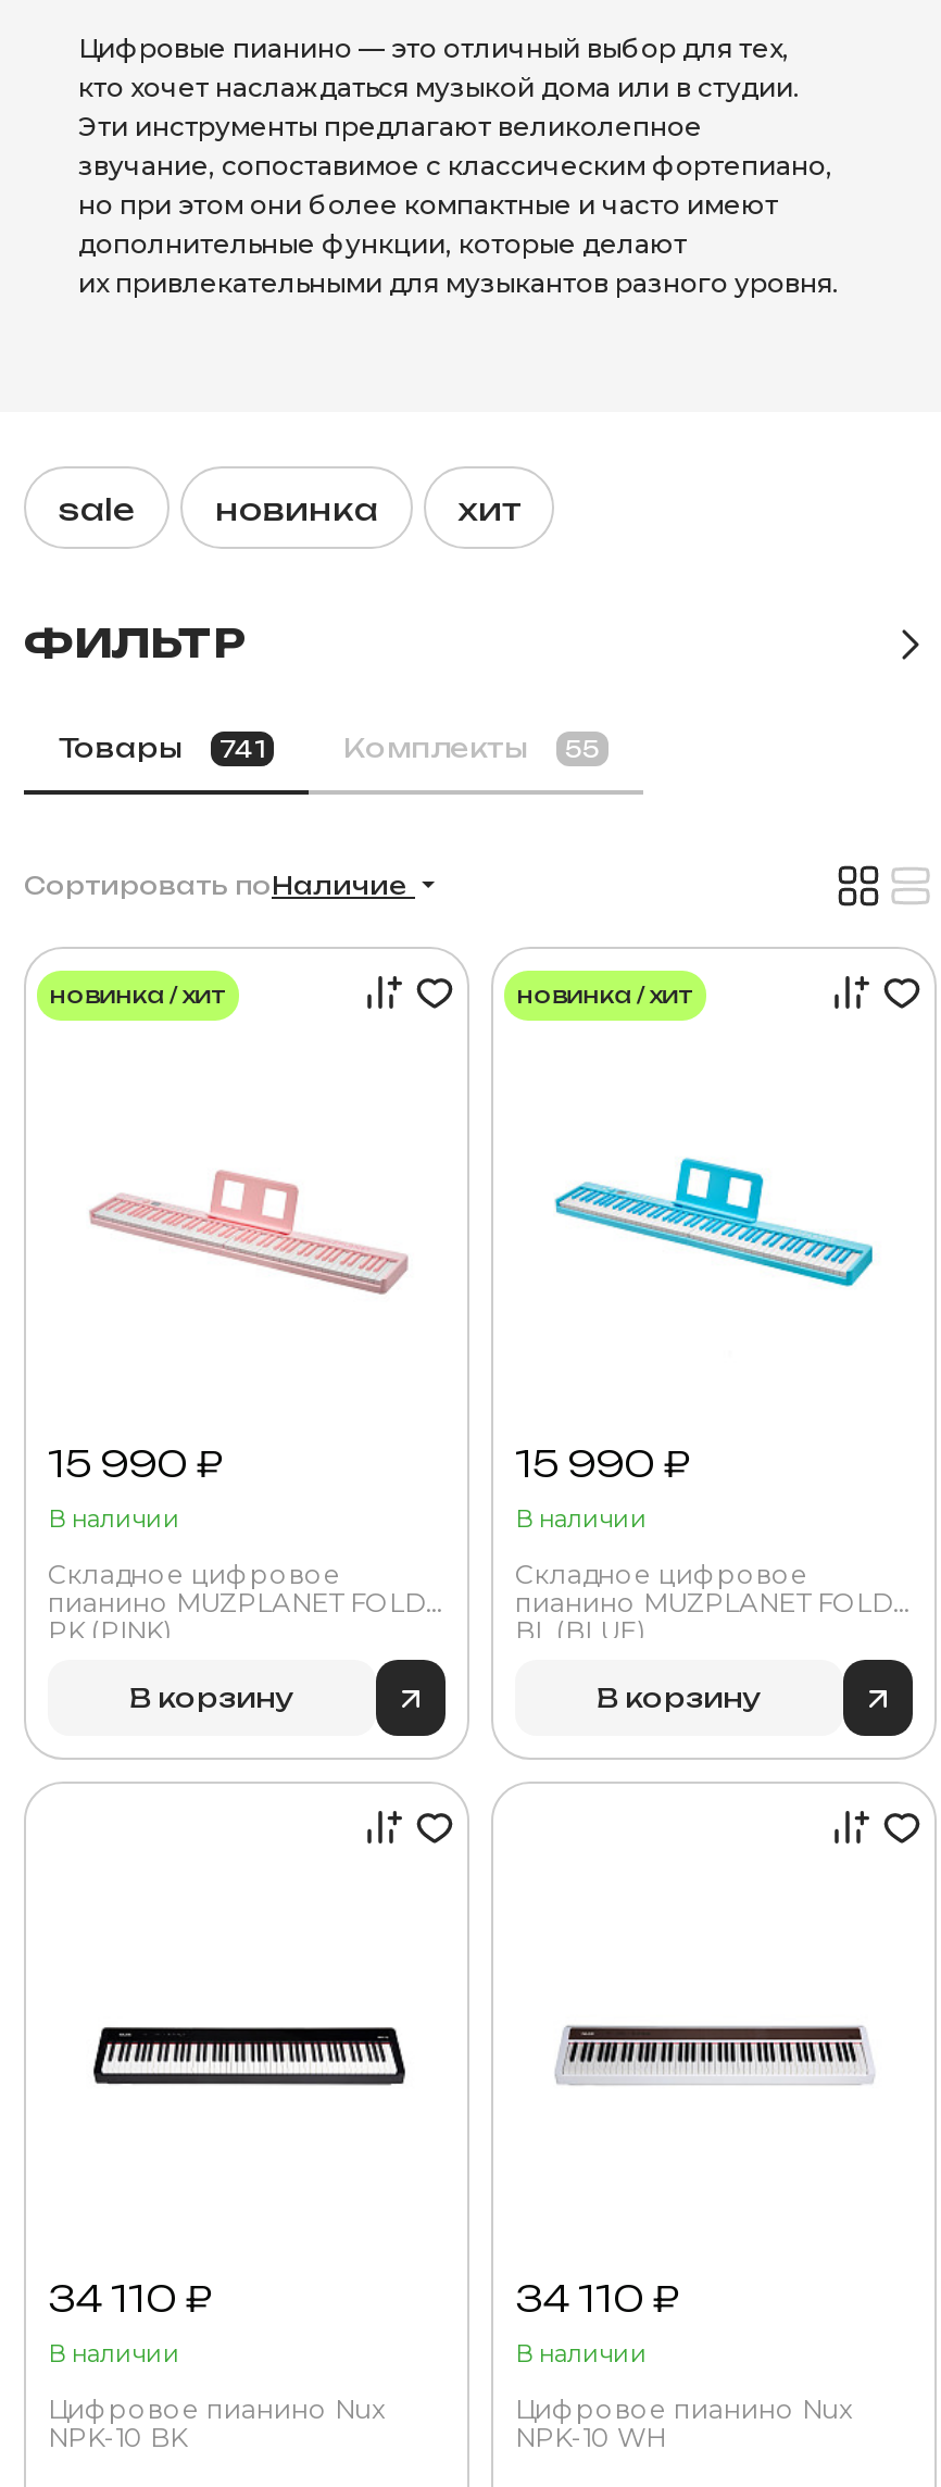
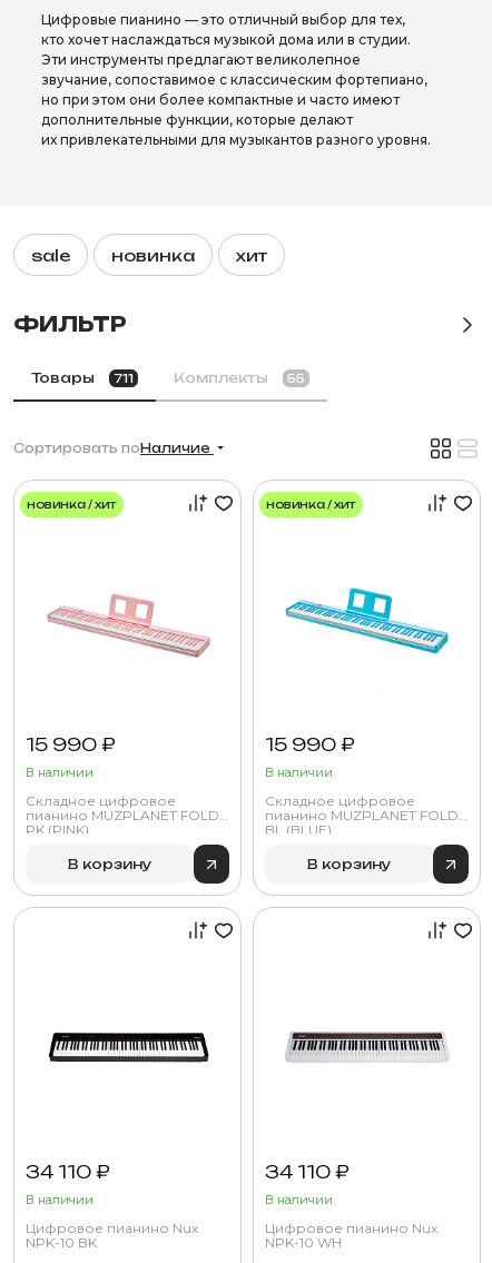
[59,732,265,764] Товары 741 -> [31,369,134,386] Товары 711

